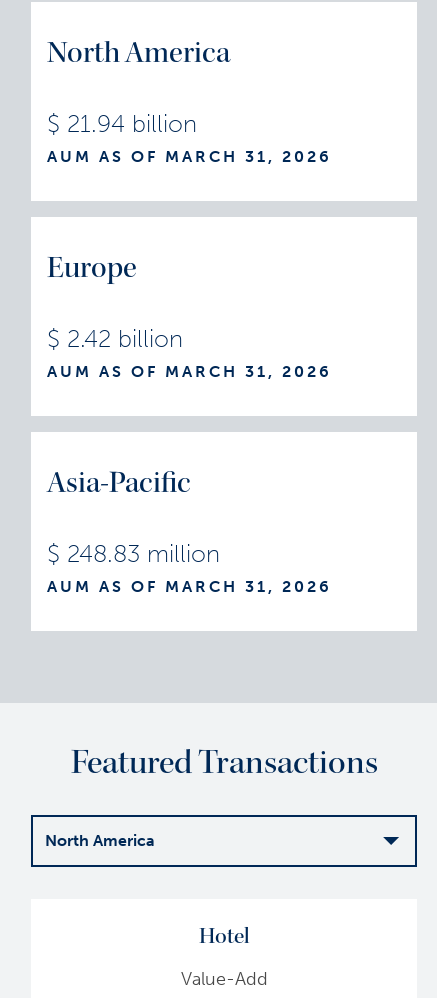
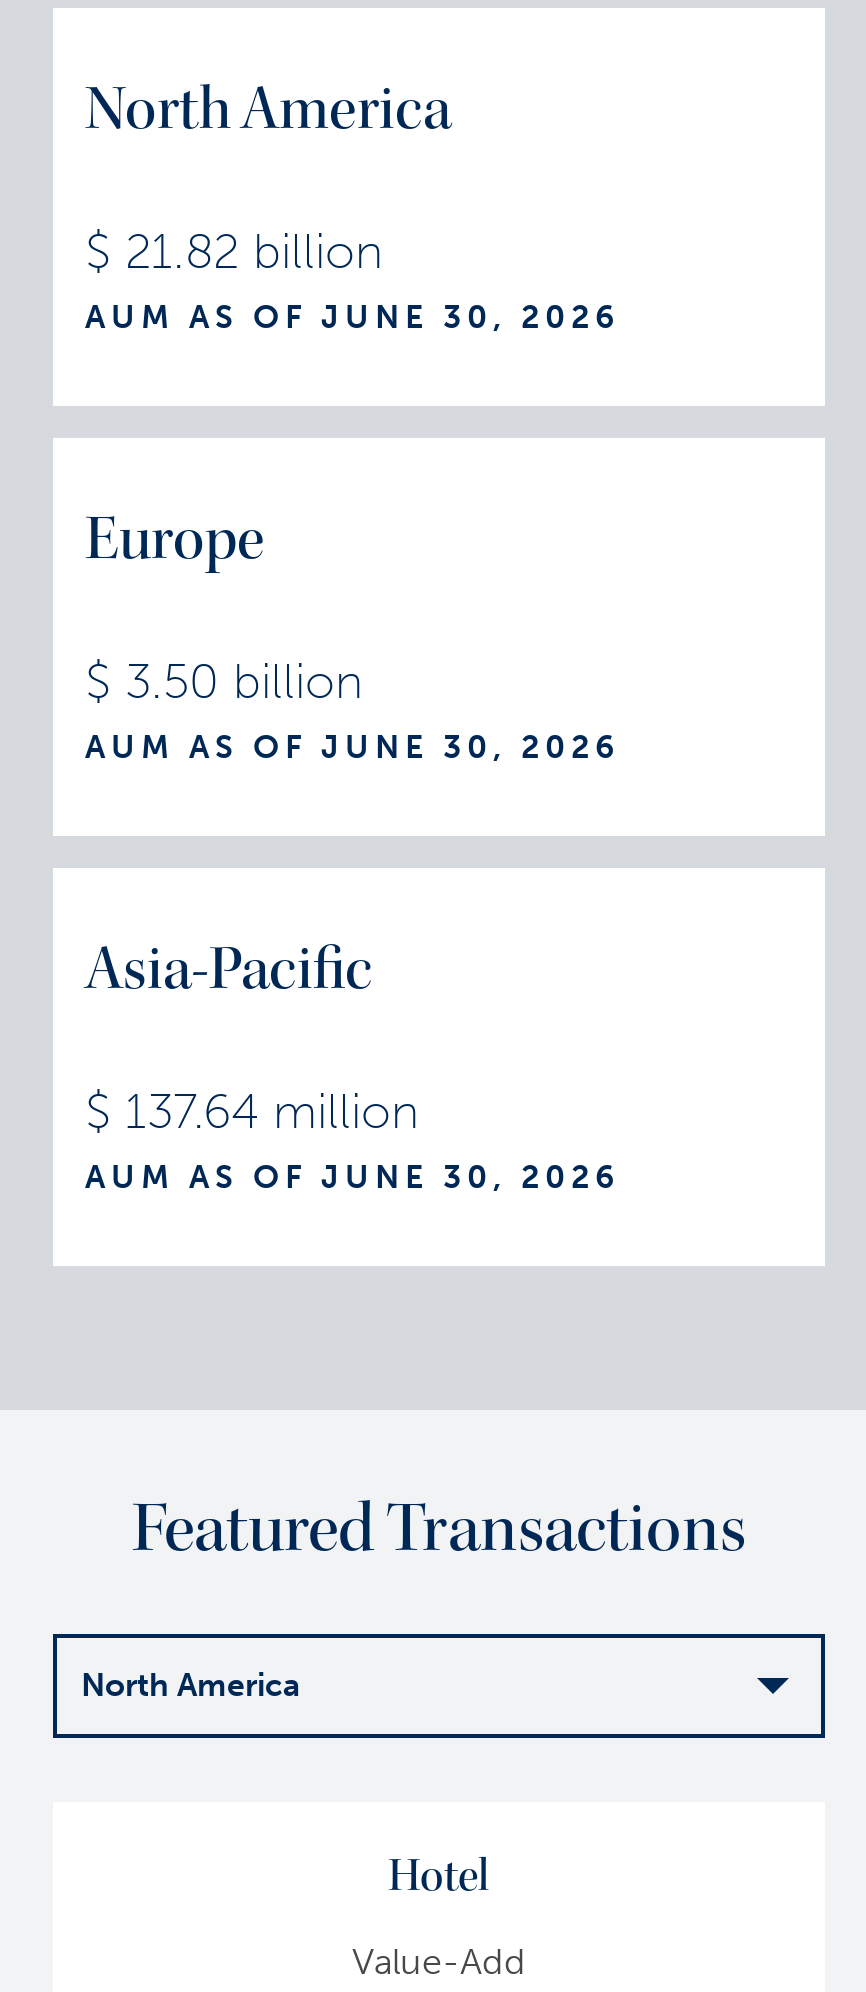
[47,109,197,138] $ 21.94 billion -> [85,222,383,280] $ 21.82 billion
[47,147,332,166] AUM AS OF MARCH 31, 2026 -> [85,298,621,336] AUM AS OF JUNE 30, 2026
[47,324,183,353] $ 2.42 billion -> [85,652,363,710] $ 3.50 billion
[47,362,332,381] AUM AS OF MARCH 31, 2026 -> [85,728,621,766] AUM AS OF JUNE 30, 2026
[47,539,220,568] $ 248.83 million -> [85,1082,419,1140] $ 137.64 million
[47,577,332,596] AUM AS OF MARCH 31, 2026 -> [85,1158,621,1196] AUM AS OF JUNE 30, 2026

